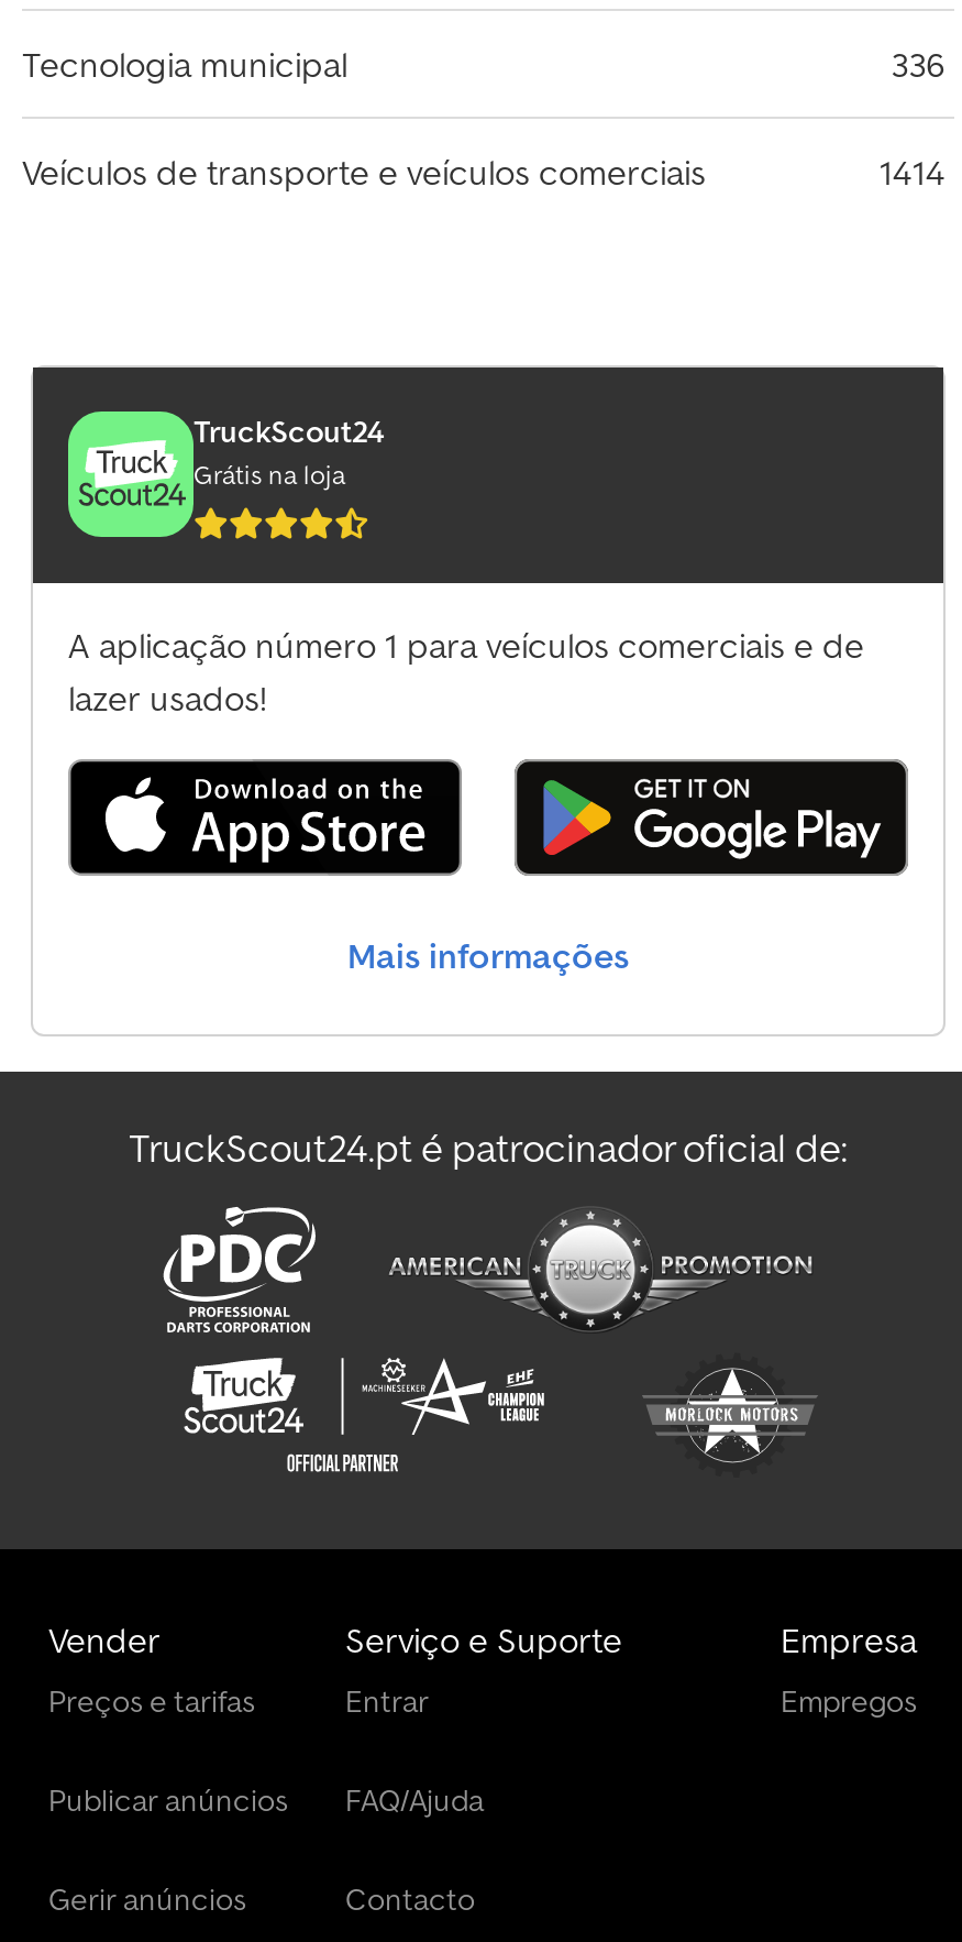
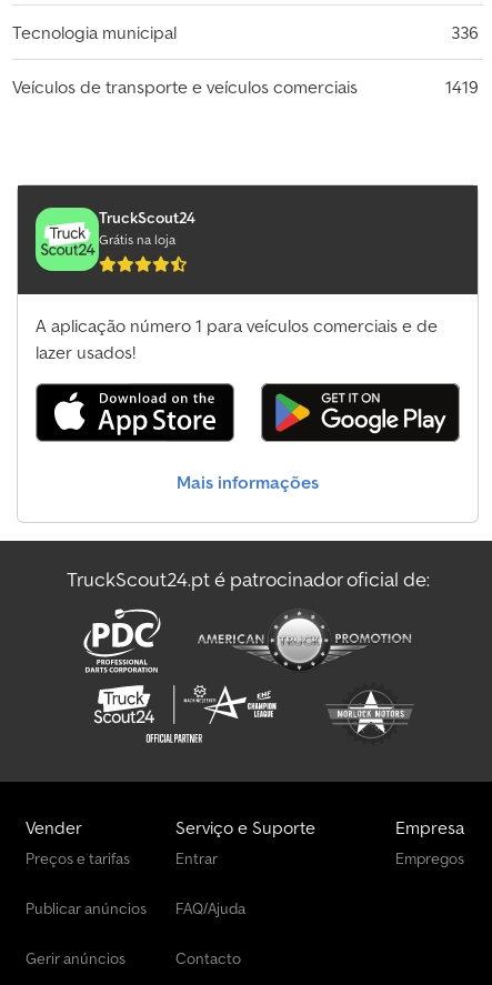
[880,149,946,193] 1414 -> [445,75,479,97] 1419

